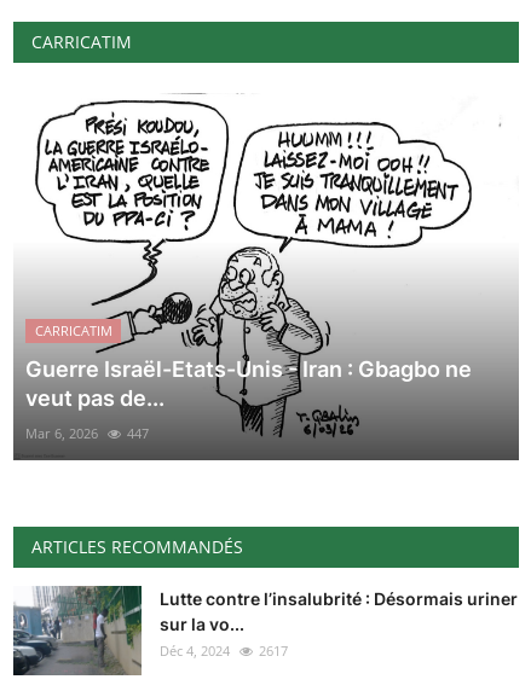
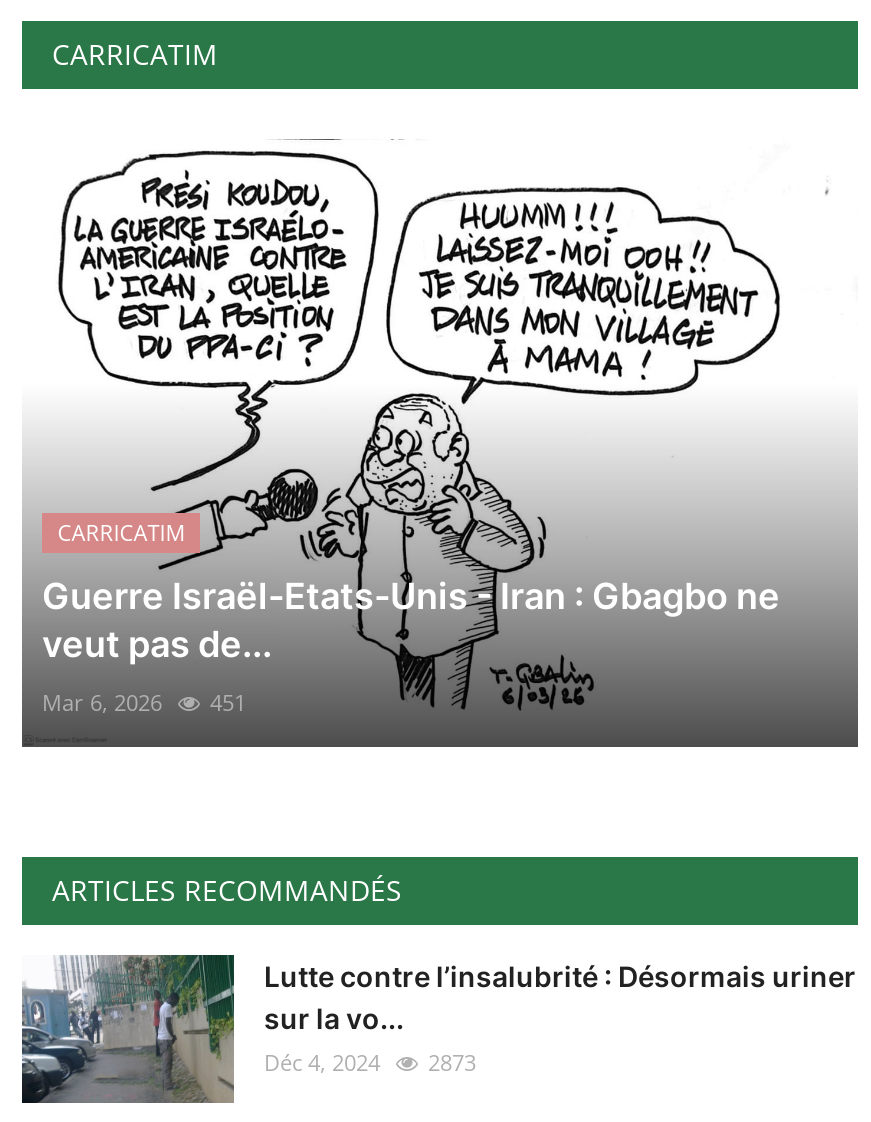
[25,424,149,442] Mar 6, 2026 447 -> [42,686,246,716] Mar 6, 2026 451
[160,641,288,659] Déc 4, 2024 2617 -> [264,1046,476,1076] Déc 4, 2024 2873

